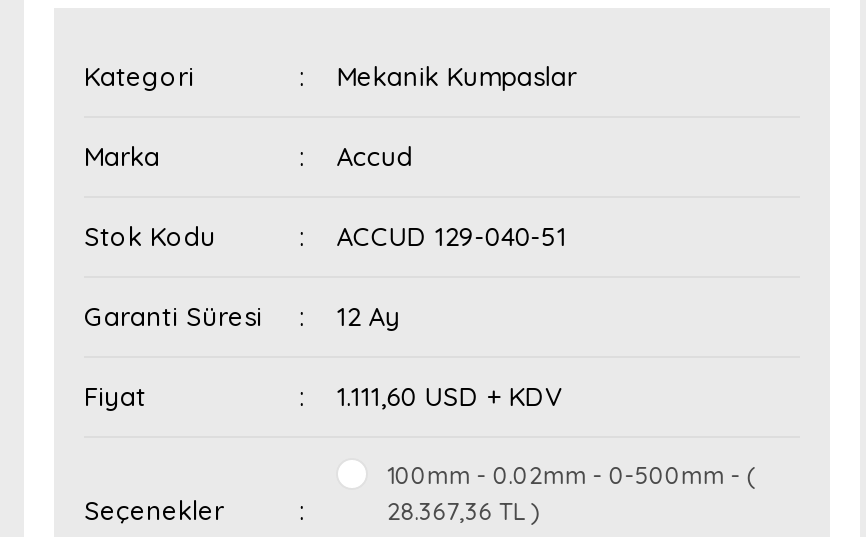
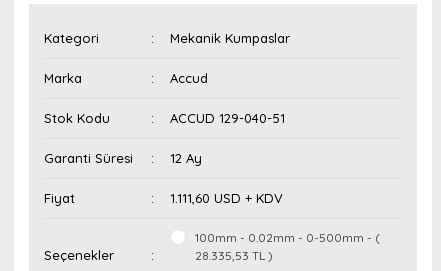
[387,496,541,526] 28.367,36 TL ) -> [195,248,273,263] 28.335,53 TL )

